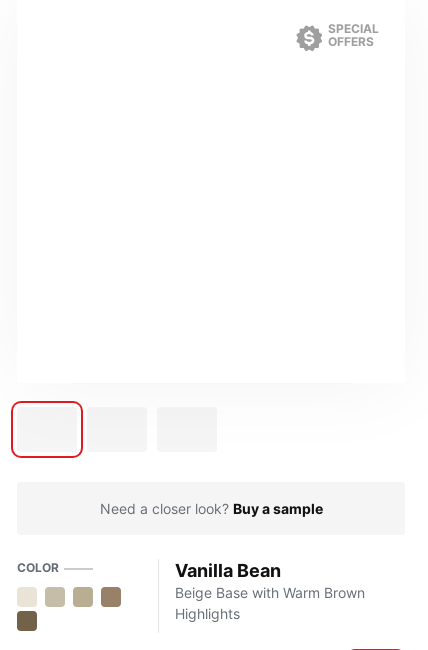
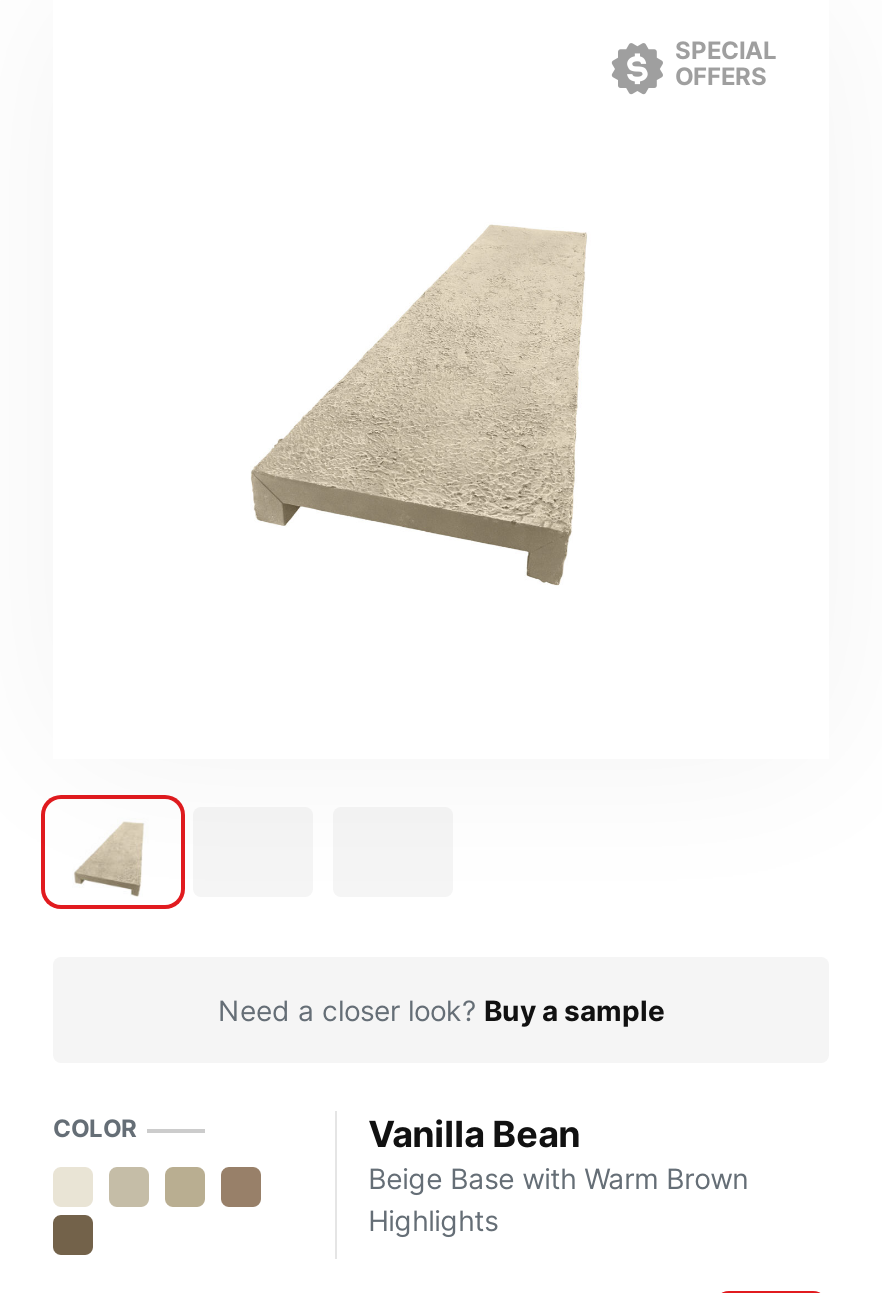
none -> [73,821,145,897] [image]
none -> [249,223,589,587] [image]

